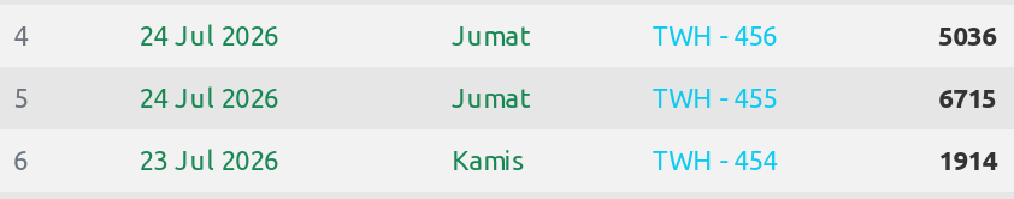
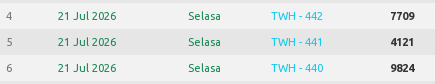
[139,22,996,51] 24 Jul 2026 | Jumat | TWH - 456 | 5036 -> [58,10,414,22] 21 Jul 2026 | Selasa | TWH - 442 | 7709
[139,84,996,113] 24 Jul 2026 | Jumat | TWH - 455 | 6715 -> [58,36,414,48] 21 Jul 2026 | Selasa | TWH - 441 | 4121
[139,146,996,175] 23 Jul 2026 | Kamis | TWH - 454 | 1914 -> [58,62,414,74] 21 Jul 2026 | Selasa | TWH - 440 | 9824

